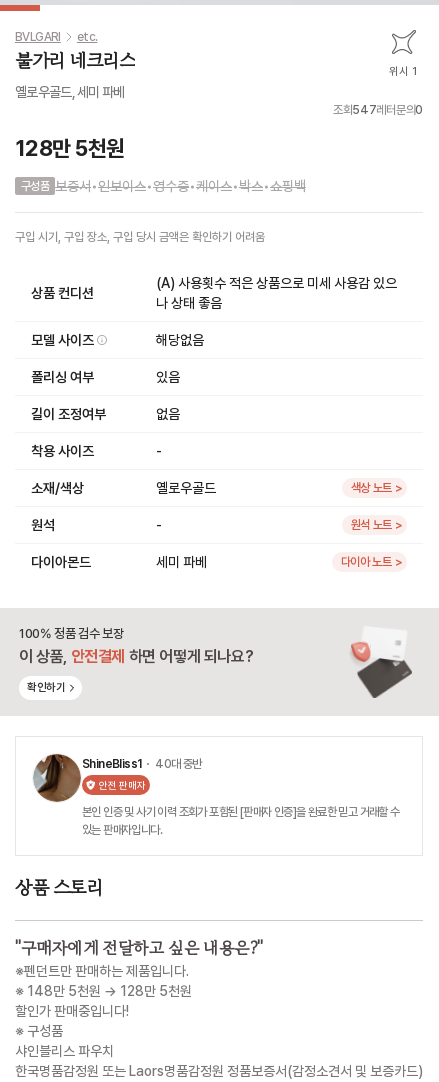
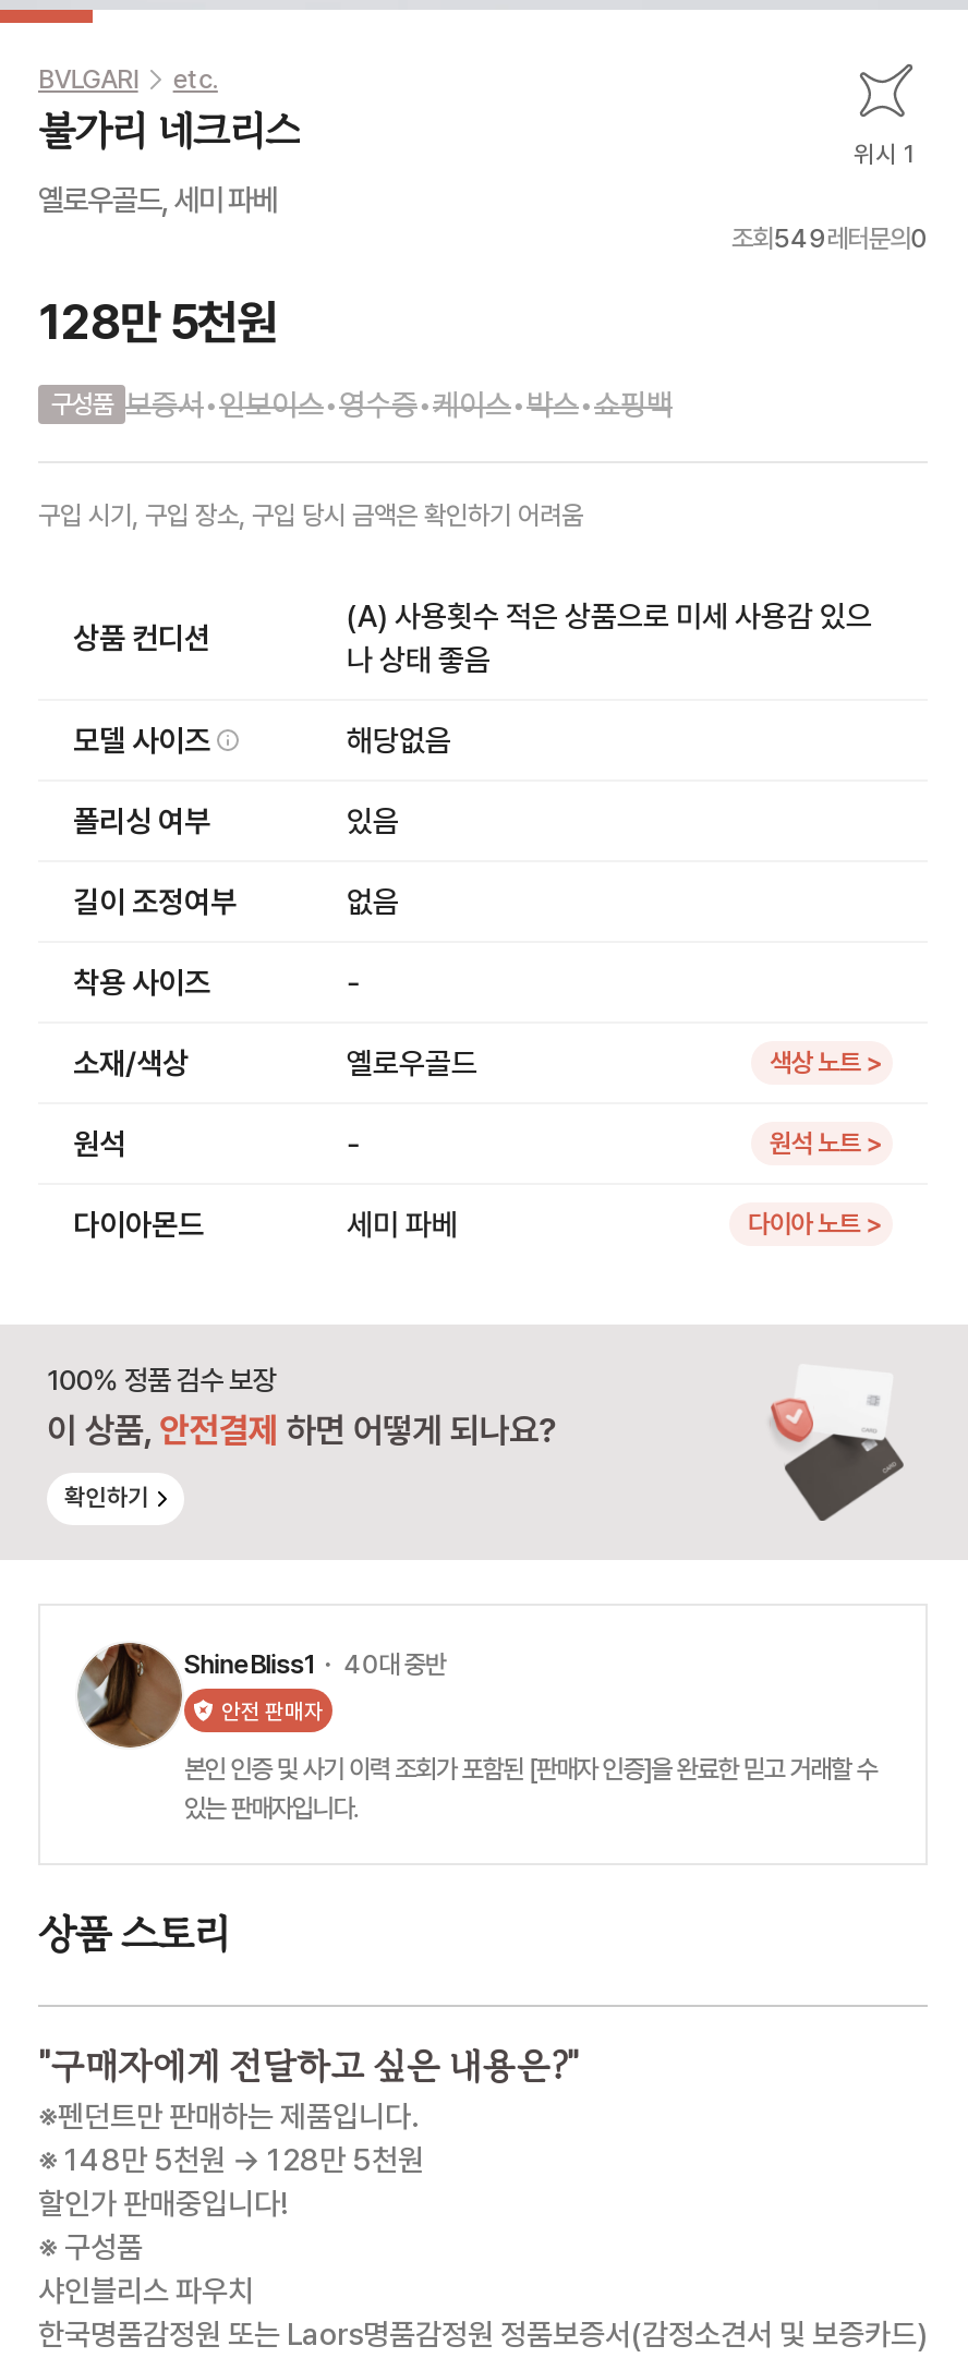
[333,103,423,117] 조회547레터문의0 -> [731,223,928,254] 조회549레터문의0

